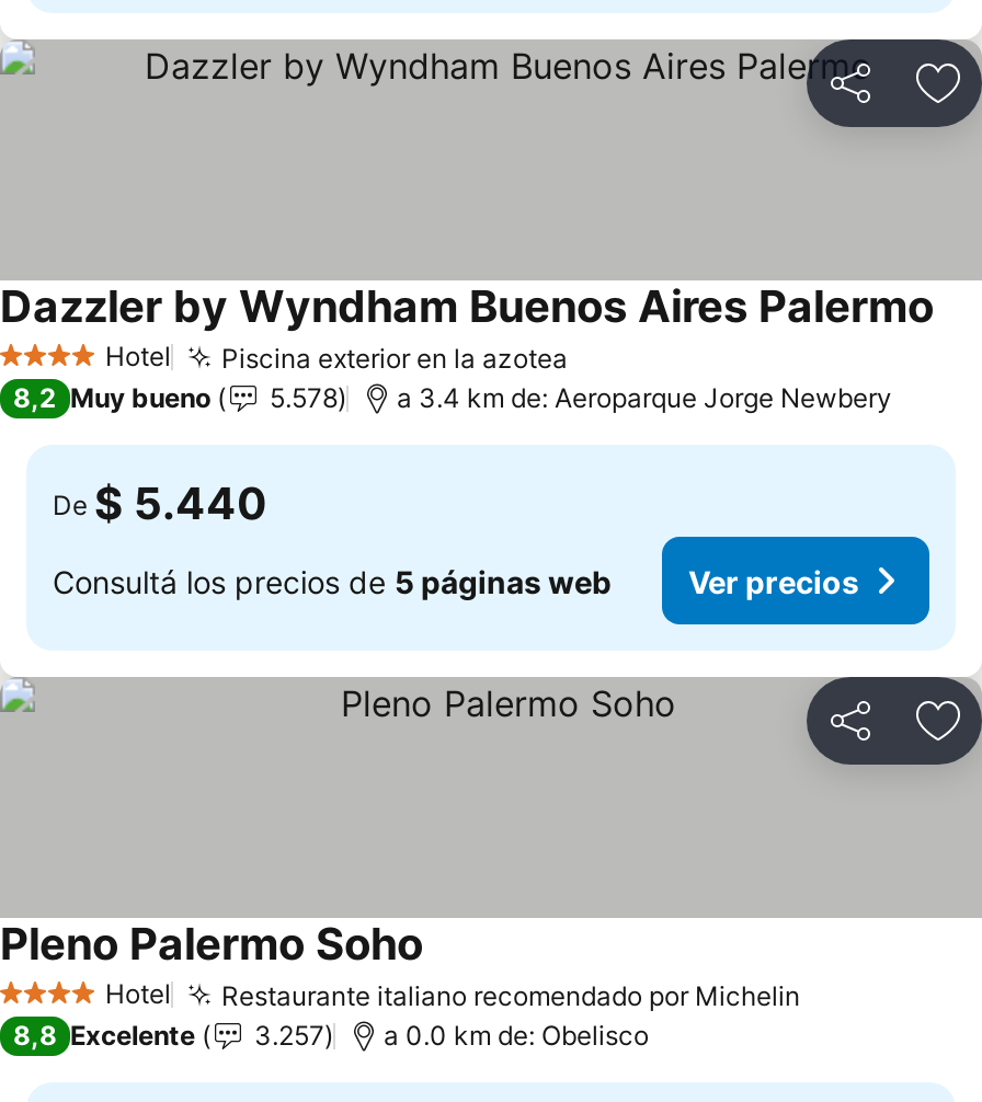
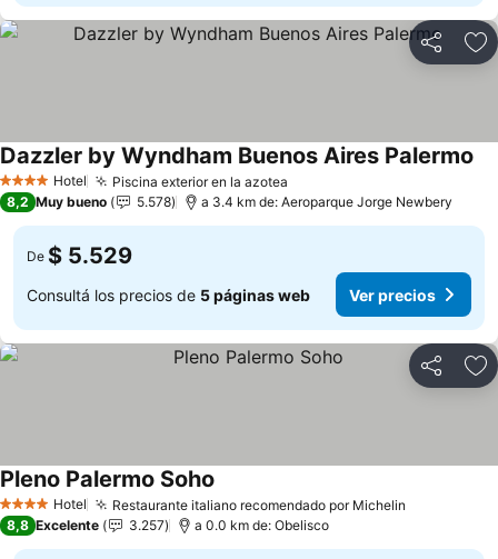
[53,478,267,530] De $ 5.440 -> [27,242,132,269] De $ 5.529

